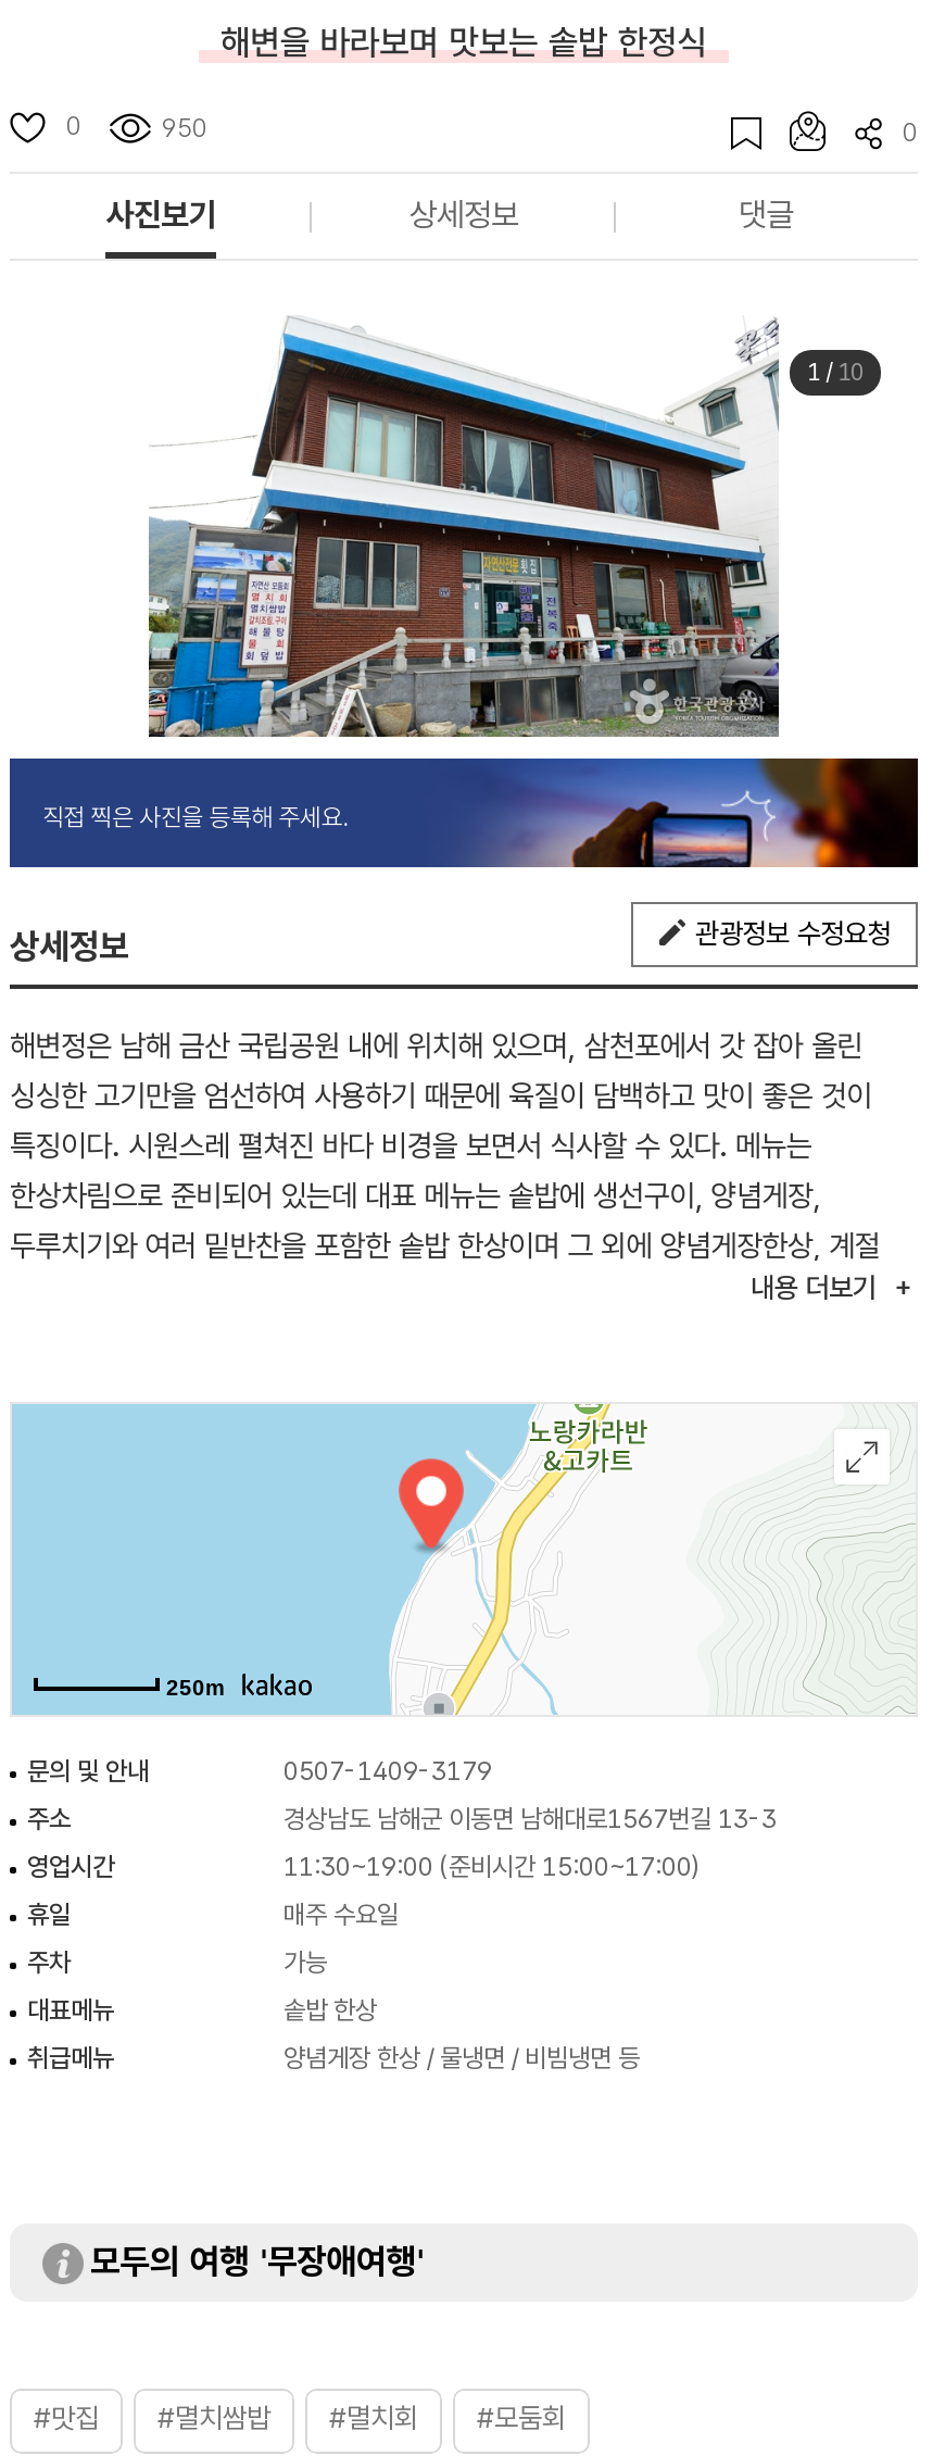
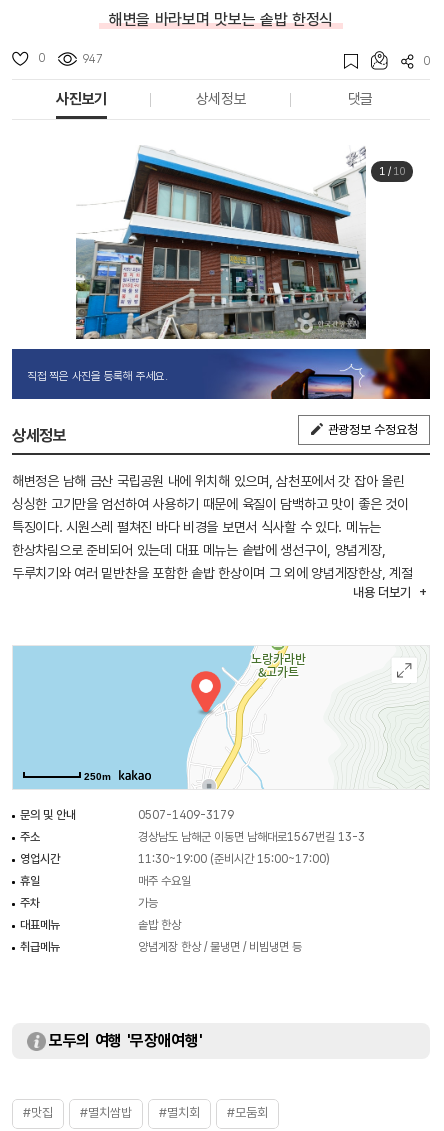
[162,113,207,143] 950 -> [82,52,103,66] 947

